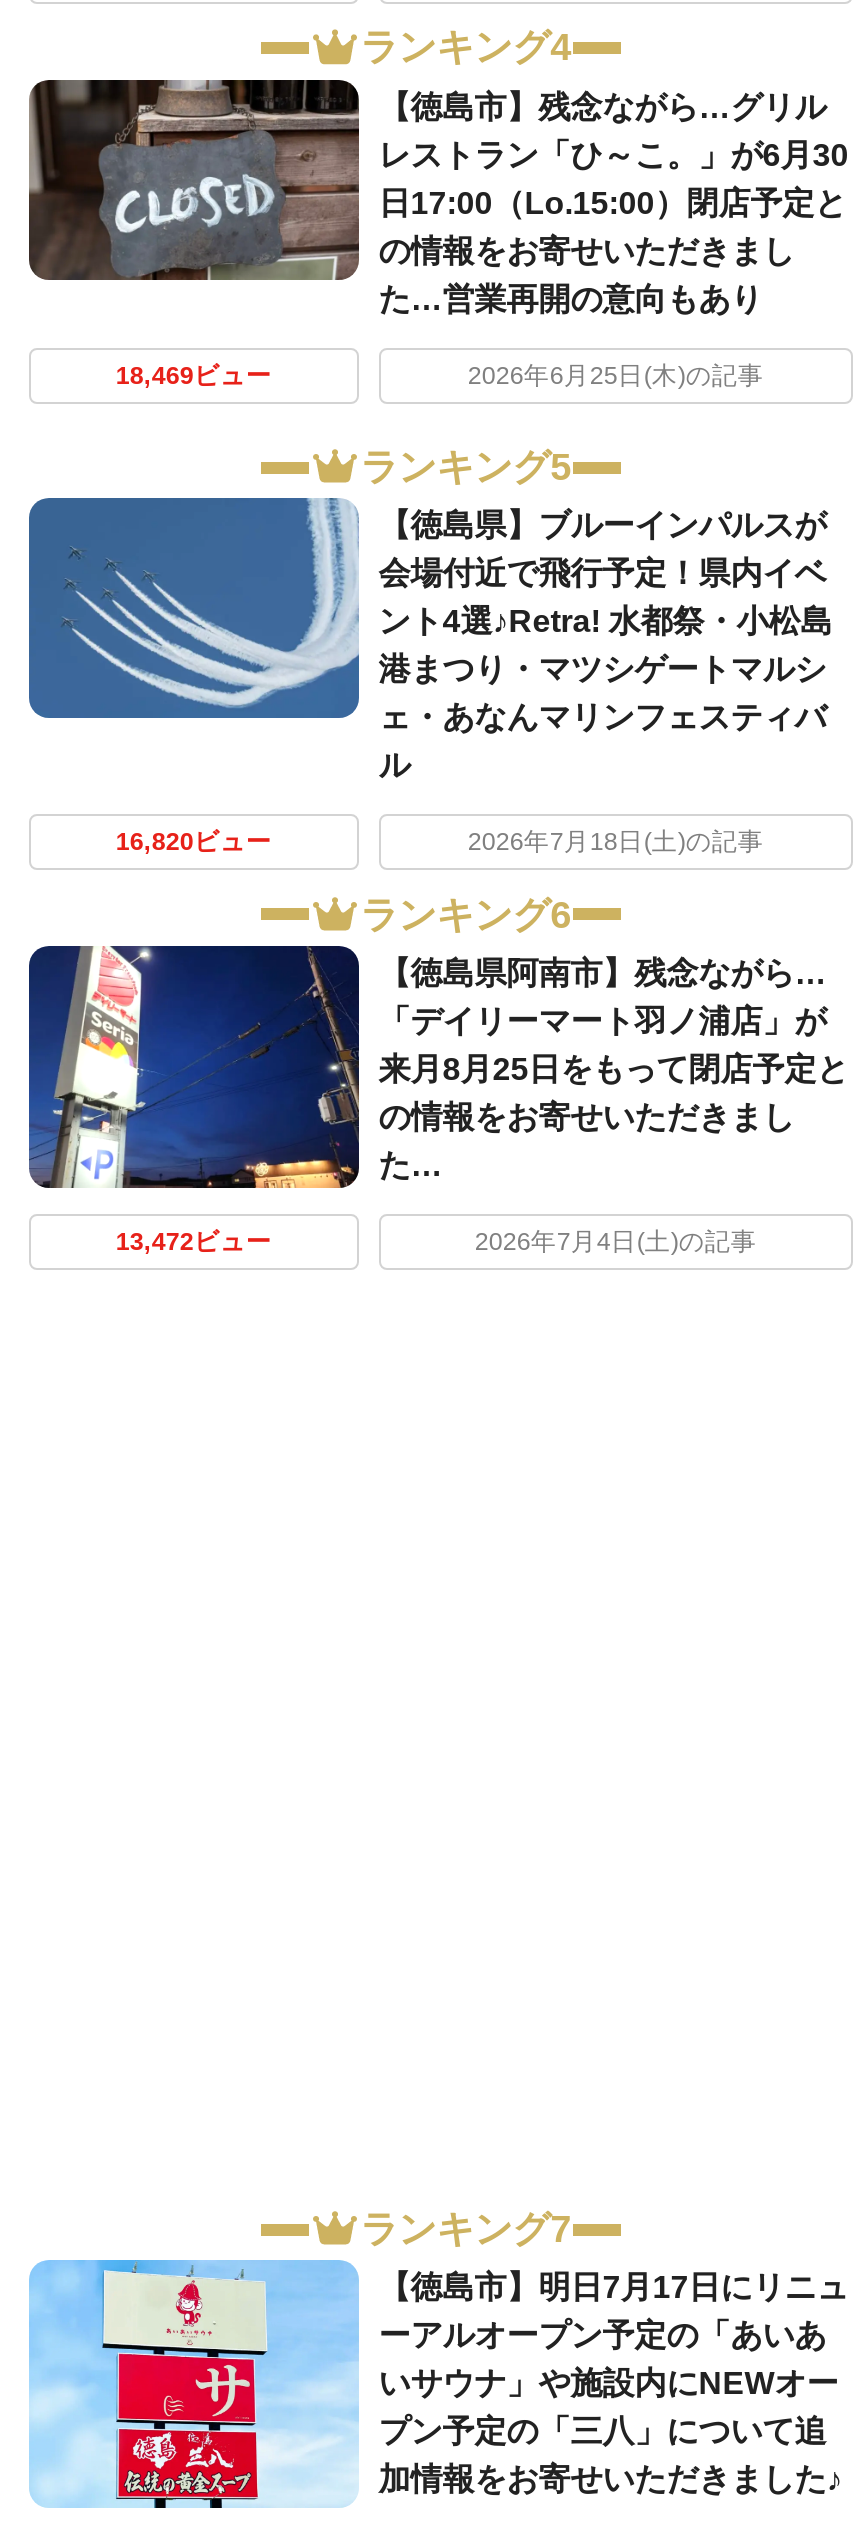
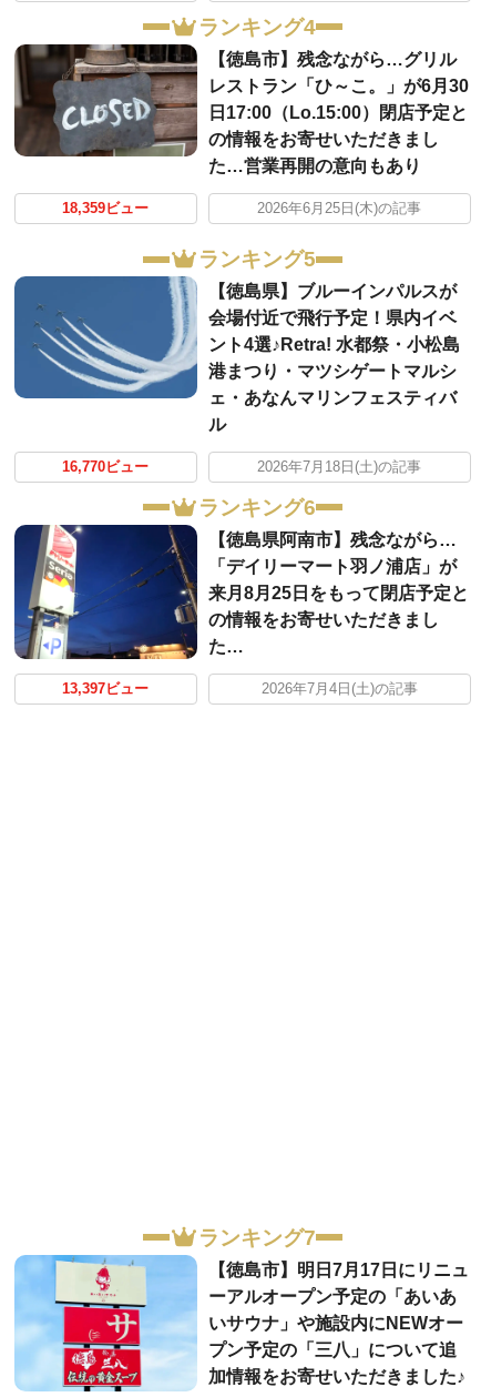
[116,362,272,390] 18,469ビュー -> [62,201,149,216] 18,359ビュー
[116,829,272,857] 16,820ビュー -> [62,460,149,475] 16,770ビュー
[116,1228,272,1256] 13,472ビュー -> [62,681,149,697] 13,397ビュー

